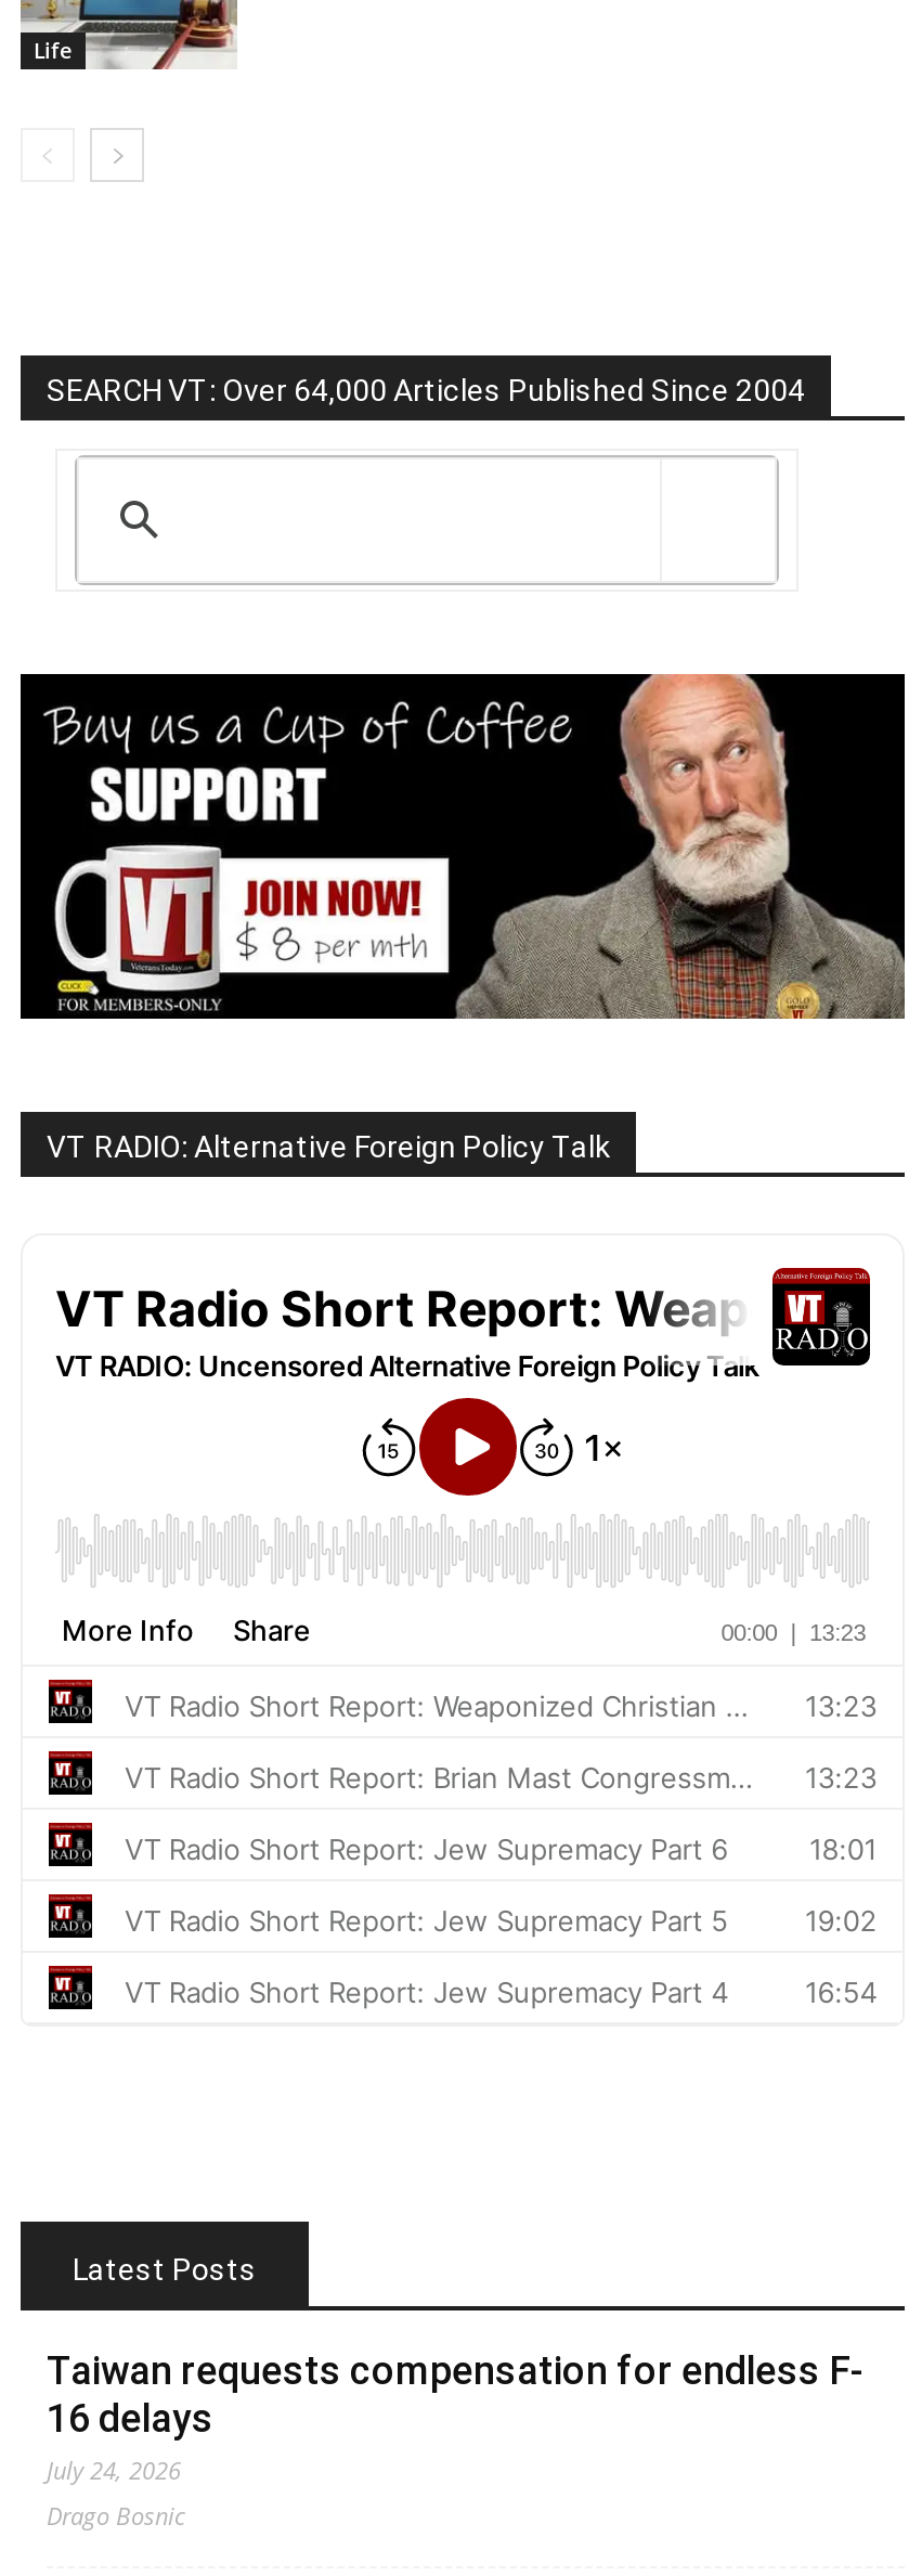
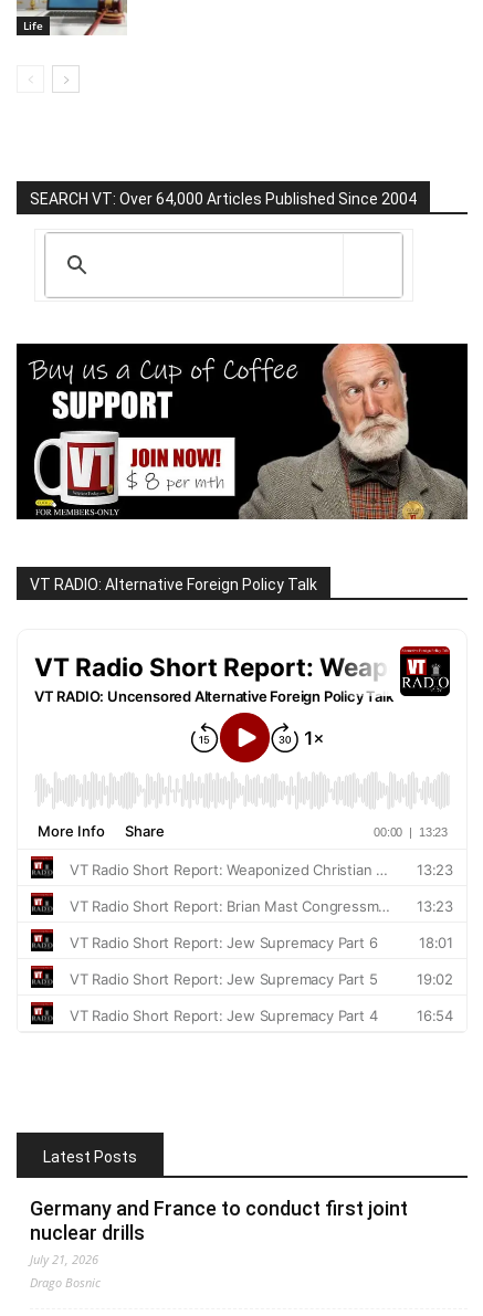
[47,2348,866,2487] Taiwan requests compensation for endless F- | 16 delays | July 24, 2026 -> [30,1197,408,1268] Germany and France to conduct first joint | nuclear drills | July 21, 2026

